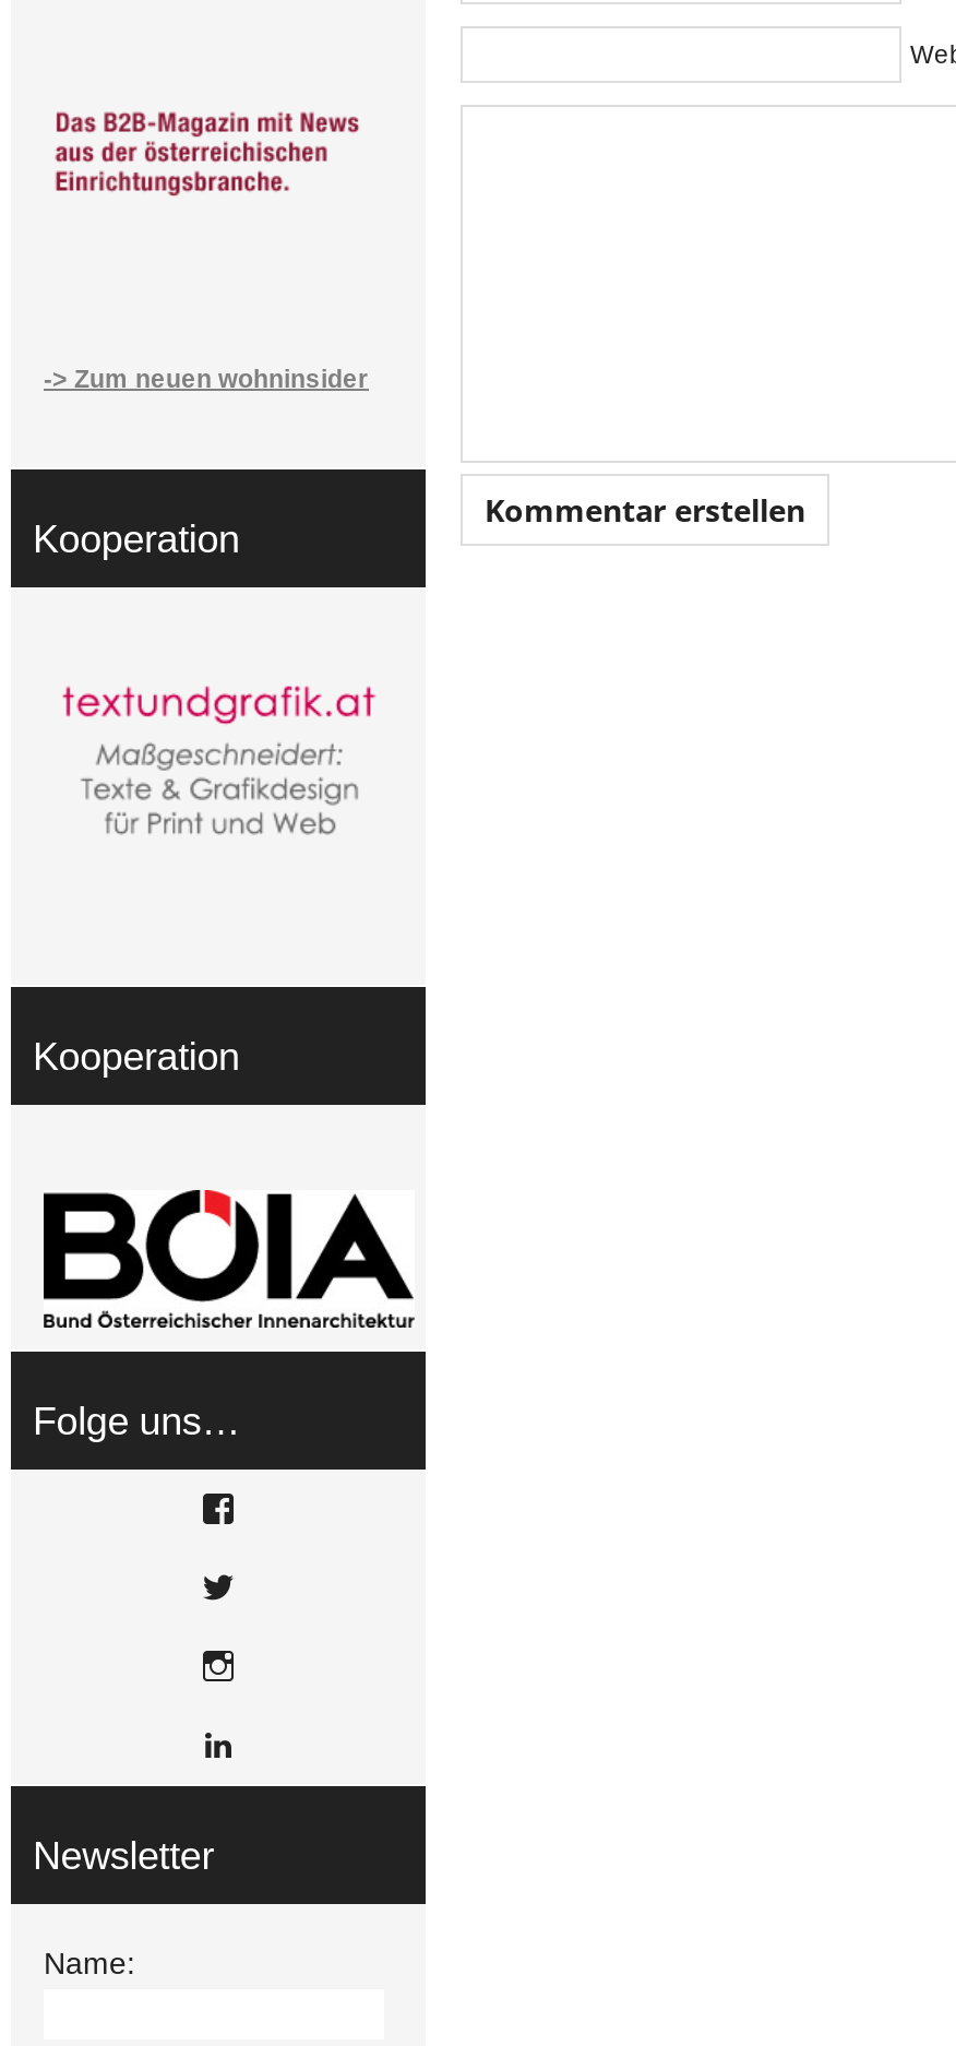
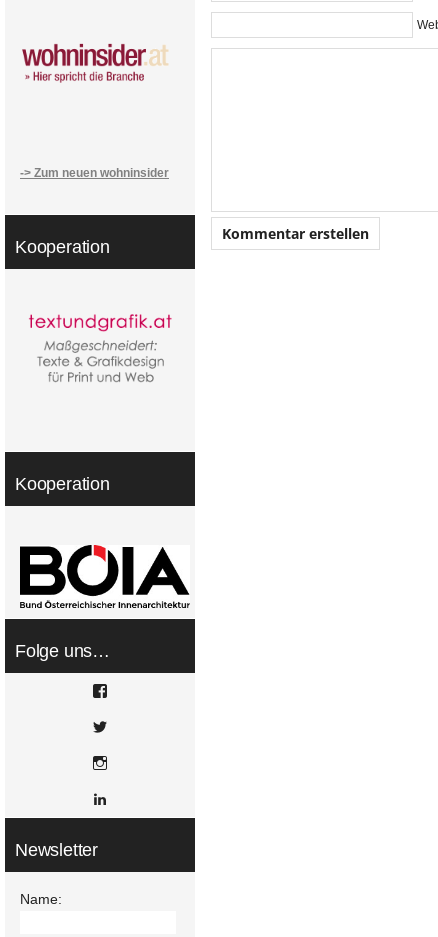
[50,96,362,199] [image] -> [21,43,168,89] [image]

